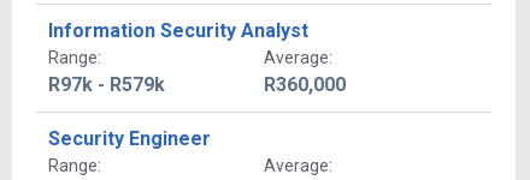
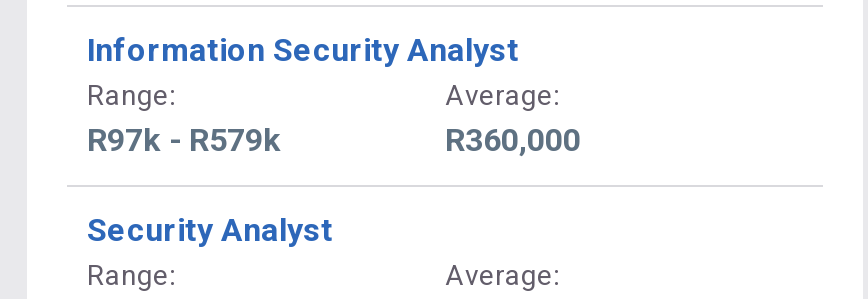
[48,128,211,150] Security Engineer -> [87,212,333,250] Security Analyst

